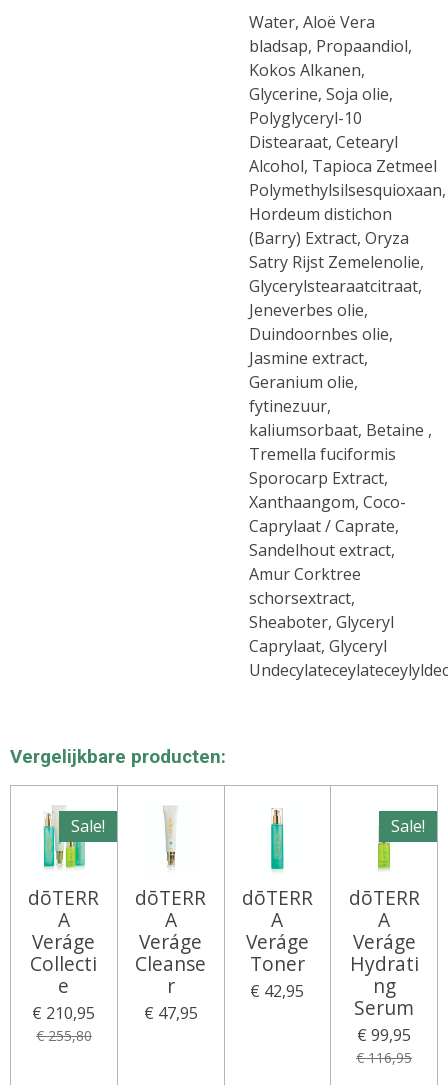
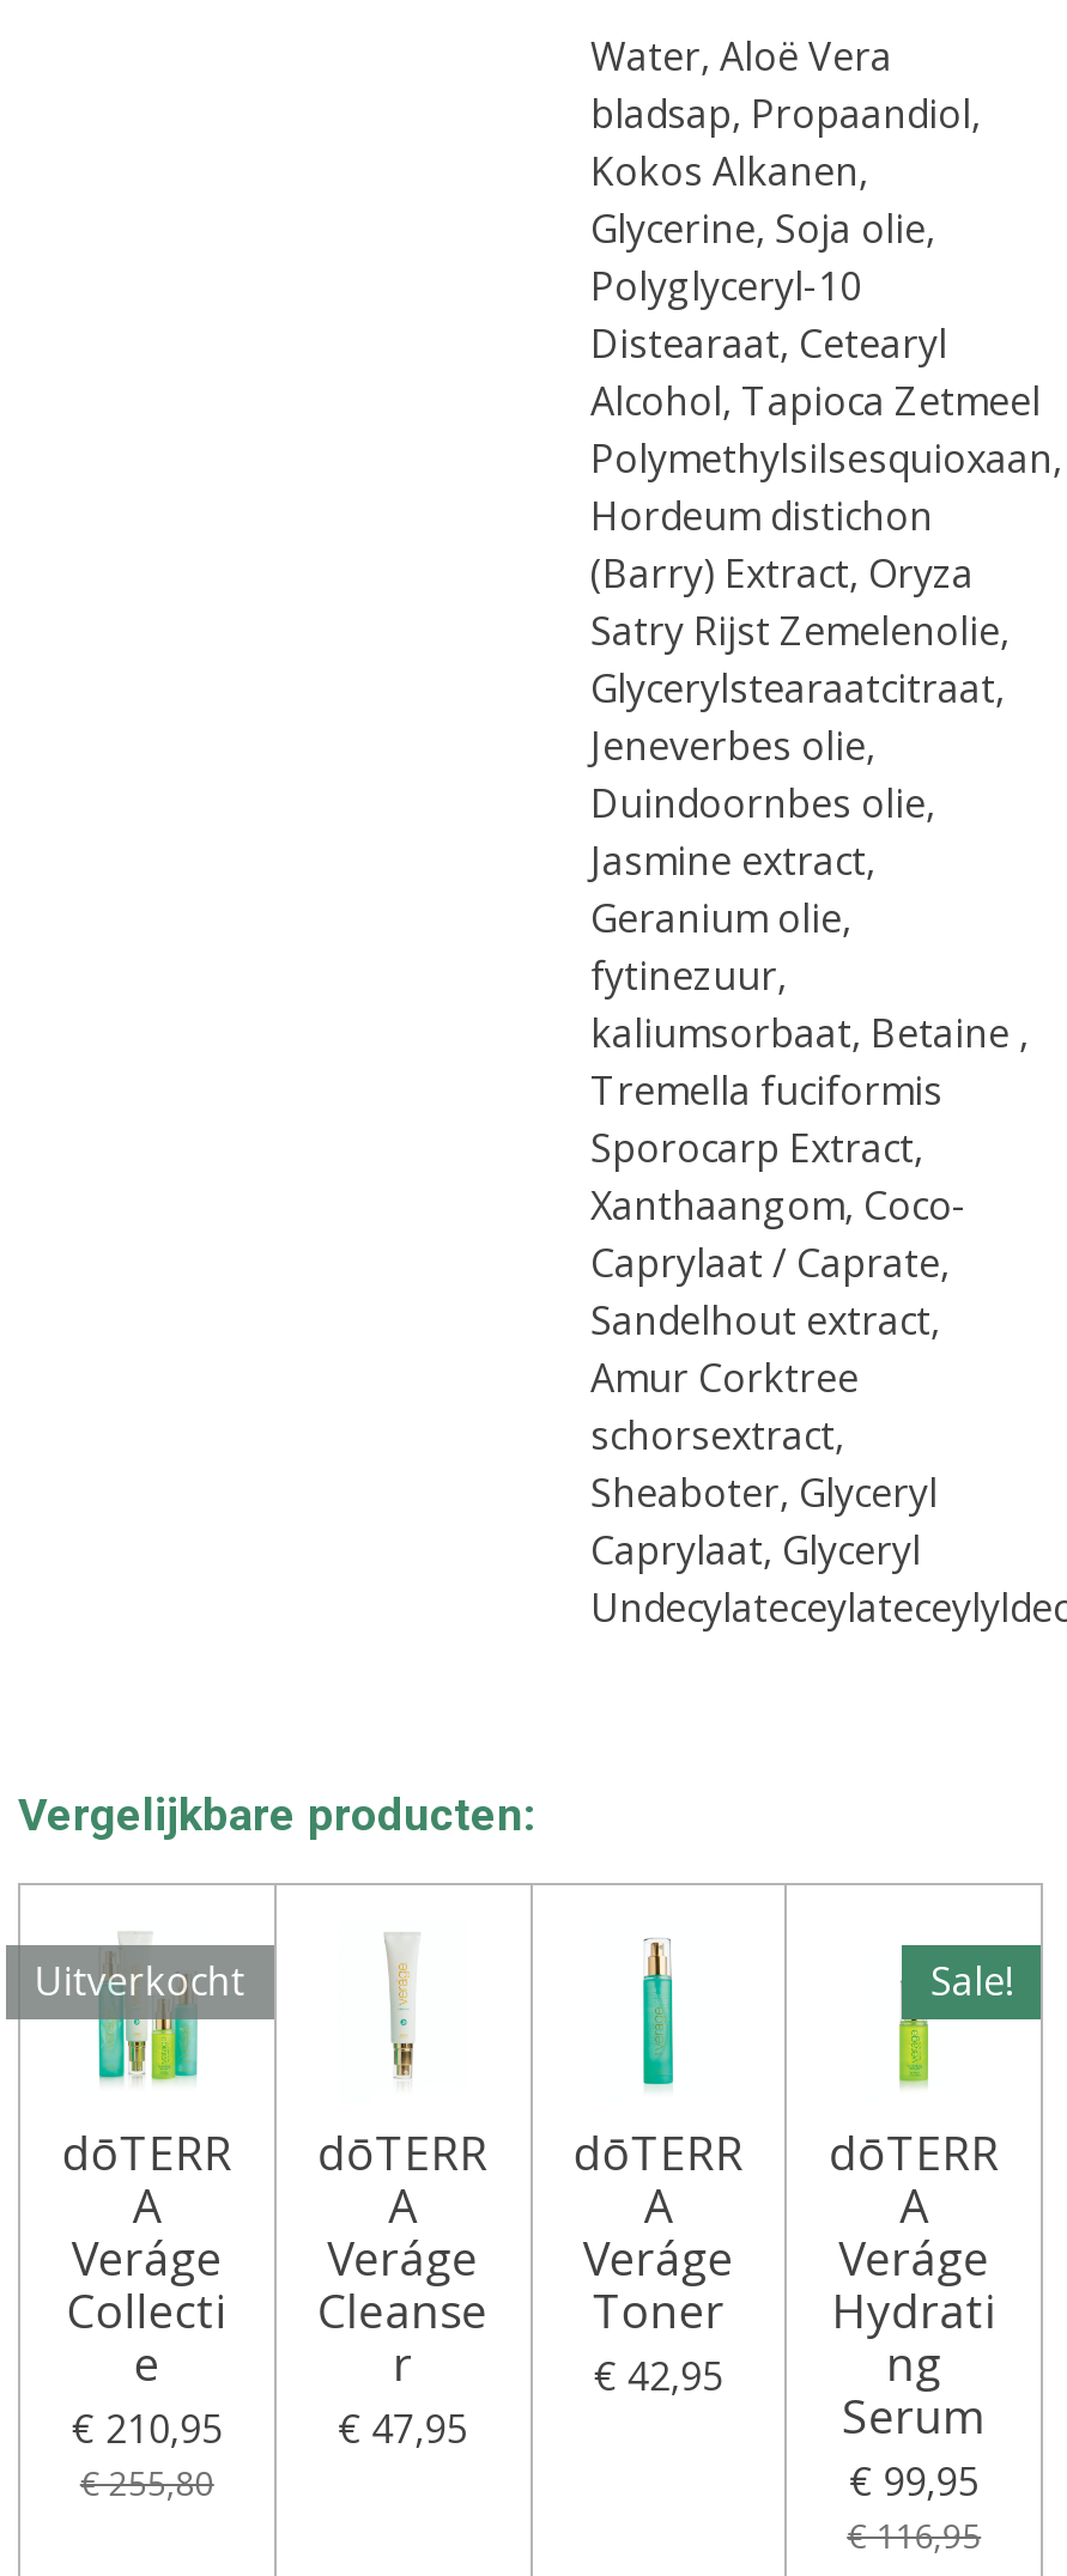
[71,815,105,837] Sale! -> [34,1955,245,2007] Uitverkocht

